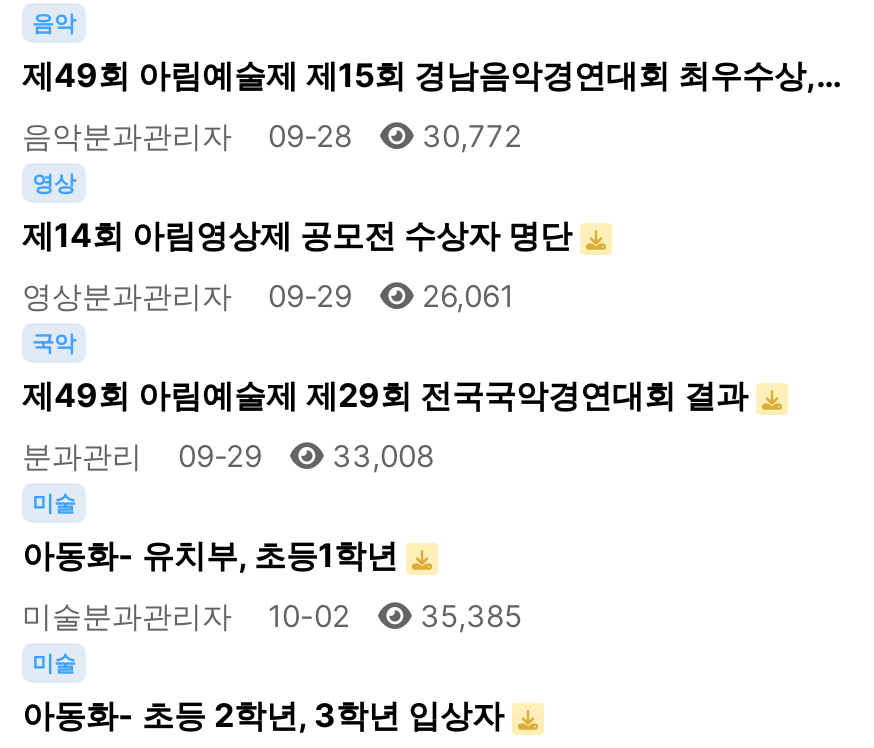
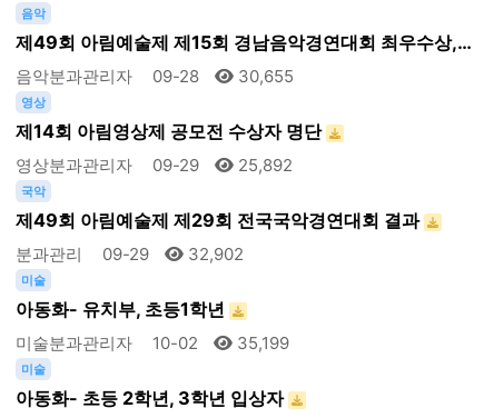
[22,117,522,155] 음악분과관리자 09-28 30,772 -> [16,65,294,86] 음악분과관리자 09-28 30,655
[22,277,514,315] 영상분과관리자 09-29 26,061 -> [16,154,293,175] 영상분과관리자 09-29 25,892
[22,437,434,475] 분과관리 09-29 33,008 -> [16,243,244,264] 분과관리 09-29 32,902
[22,597,522,635] 미술분과관리자 10-02 35,385 -> [16,332,289,353] 미술분과관리자 10-02 35,199

